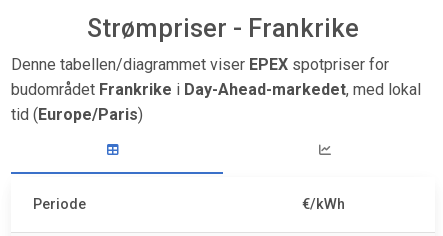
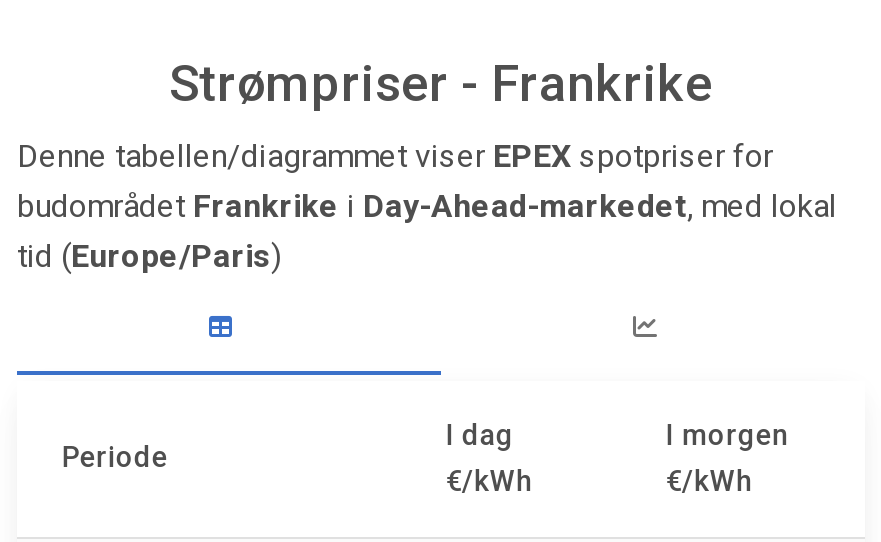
none -> [446,419,532,499] I dag | €/kWh
none -> [666,419,788,453] I morgen

